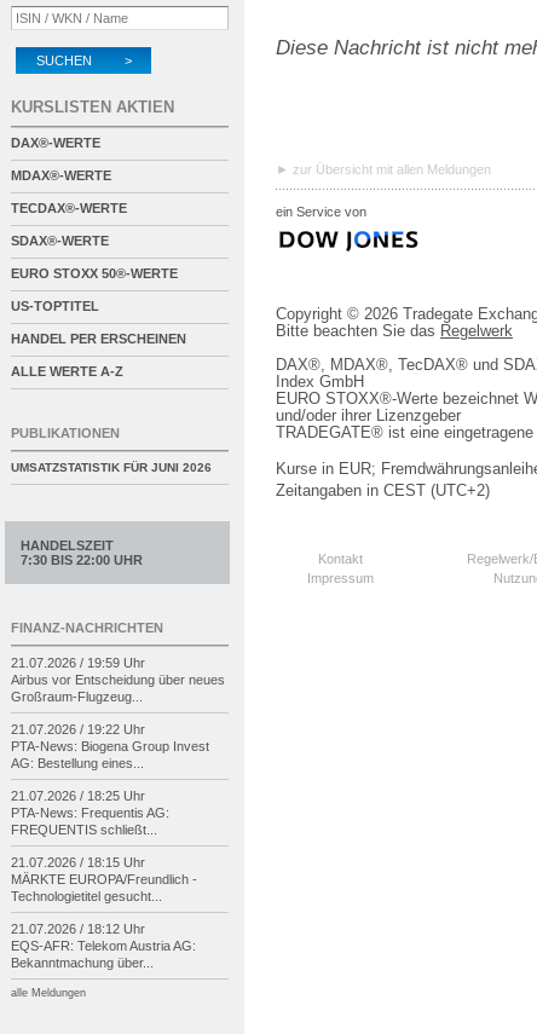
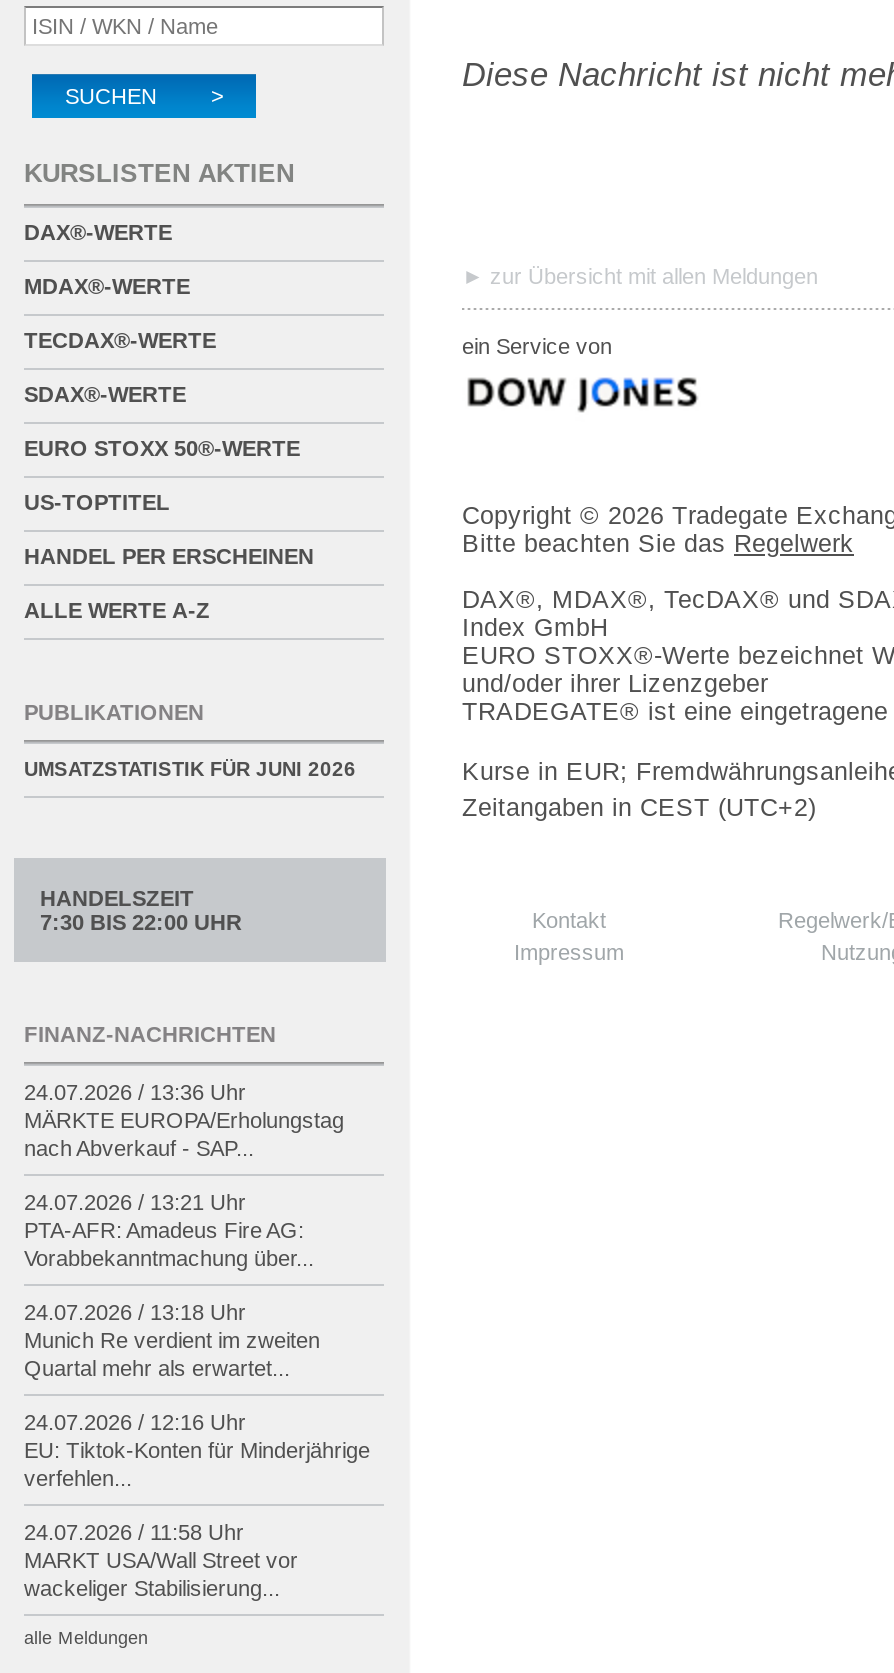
[11,655,225,704] 21.07.2026 / 19:59 Uhr | Airbus vor Entscheidung über neues | Großraum-Flugzeug... -> [24,1080,344,1160] 24.07.2026 / 13:36 Uhr | MÄRKTE EUROPA/Erholungstag | nach Abverkauf - SAP...
[11,722,209,770] 21.07.2026 / 19:22 Uhr | PTA-News: Biogena Group Invest | AG: Bestellung eines... -> [24,1190,314,1270] 24.07.2026 / 13:21 Uhr | PTA-AFR: Amadeus Fire AG: | Vorabbekanntmachung über...
[11,789,169,837] 21.07.2026 / 18:25 Uhr | PTA-News: Frequentis AG: | FREQUENTIS schließt... -> [24,1300,320,1380] 24.07.2026 / 13:18 Uhr | Munich Re verdient im zweiten | Quartal mehr als erwartet...
[11,855,197,903] 21.07.2026 / 18:15 Uhr | MÄRKTE EUROPA/Freundlich - | Technologietitel gesucht... -> [24,1410,370,1490] 24.07.2026 / 12:16 Uhr | EU: Tiktok-Konten für Minderjährige | verfehlen...
[11,922,196,970] 21.07.2026 / 18:12 Uhr | EQS-AFR: Telekom Austria AG: | Bekanntmachung über... -> [24,1520,298,1600] 24.07.2026 / 11:58 Uhr | MARKT USA/Wall Street vor | wackeliger Stabilisierung...

